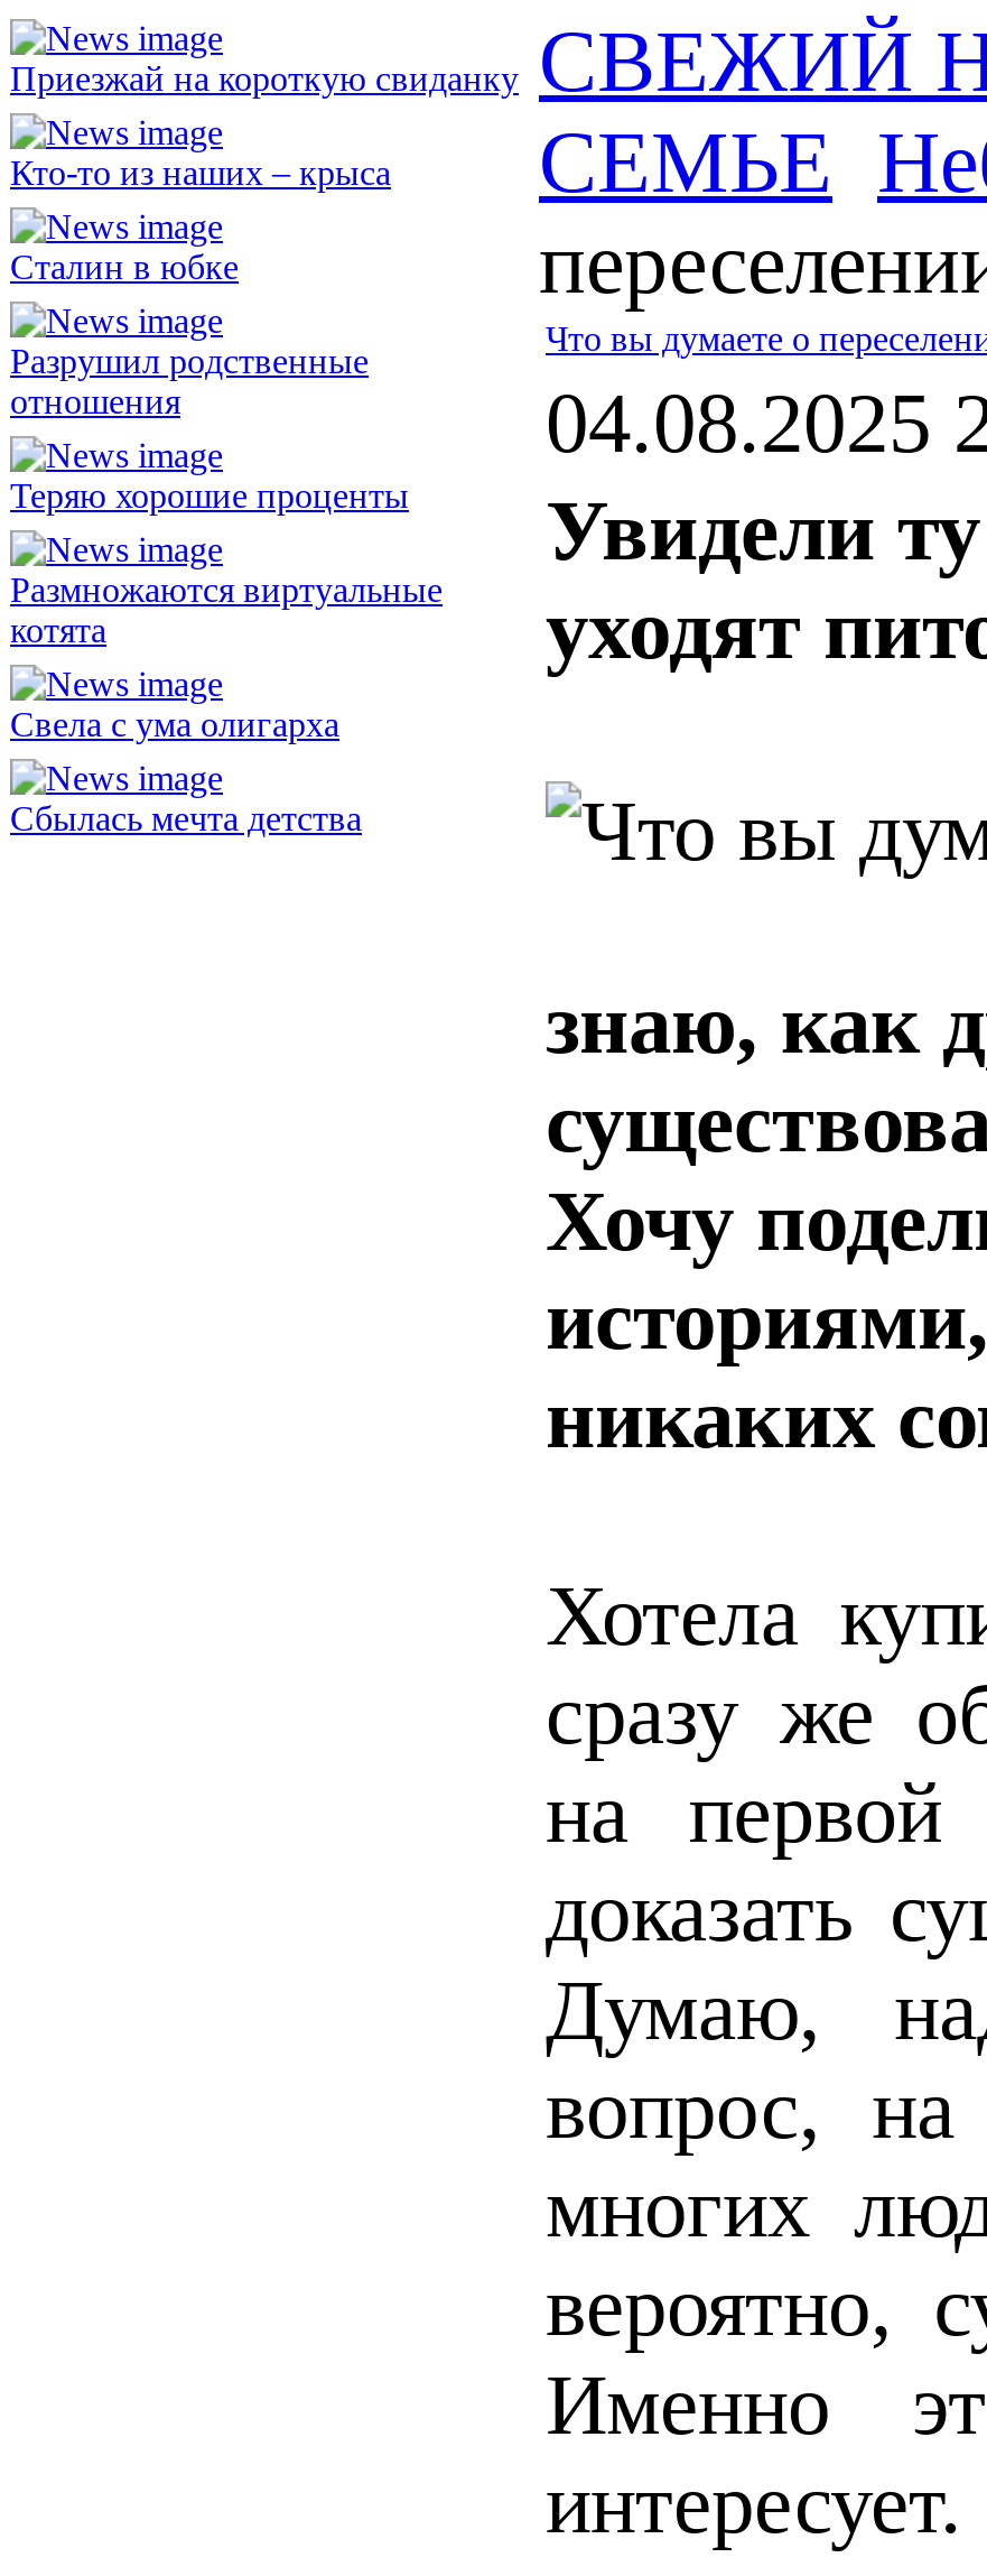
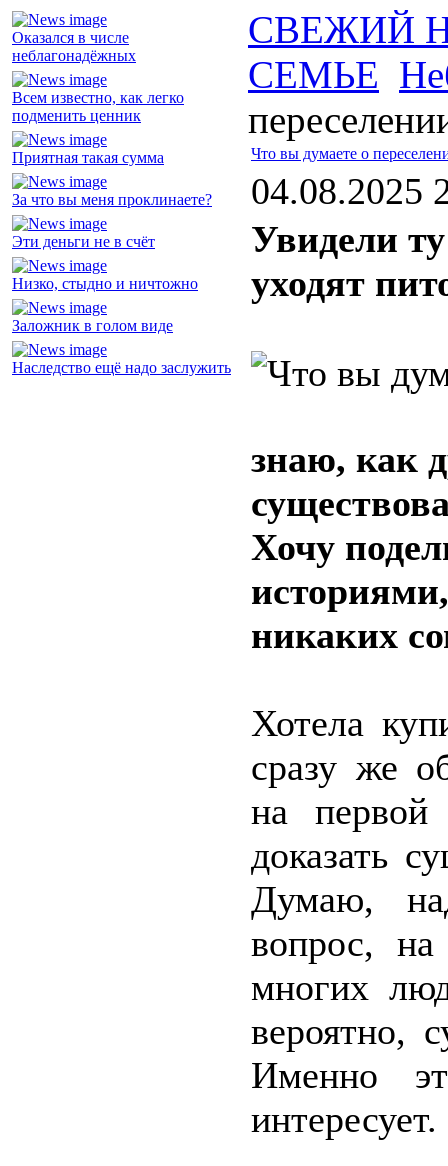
[10,60,519,98] Приезжай на короткую свиданку -> [12,29,136,64] Оказался в числе | неблагонадёжных
[10,154,391,193] Кто-то из наших – крыса -> [12,89,184,124] Всем известно, как легко | подменить ценник
[10,249,239,287] Сталин в юбке -> [12,149,164,166] Приятная такая сумма
[10,343,369,421] Разрушил родственные | отношения -> [12,191,212,208] За что вы меня проклинаете?
[10,477,409,515] Теряю хорошие проценты -> [12,233,155,250] Эти деньги не в счёт
[10,571,443,650] Размножаются виртуальные | котята -> [12,275,198,292] Низко, стыдно и ничтожно
[10,706,339,744] Свела с ума олигарха -> [12,317,173,334] Заложник в голом виде
[10,800,362,838] Сбылась мечта детства -> [12,359,231,376] Наследство ещё надо заслужить

